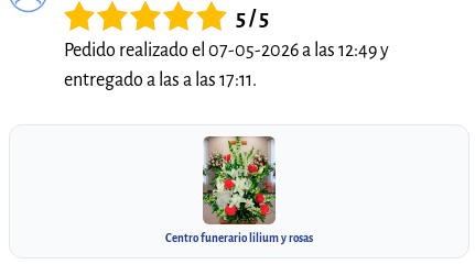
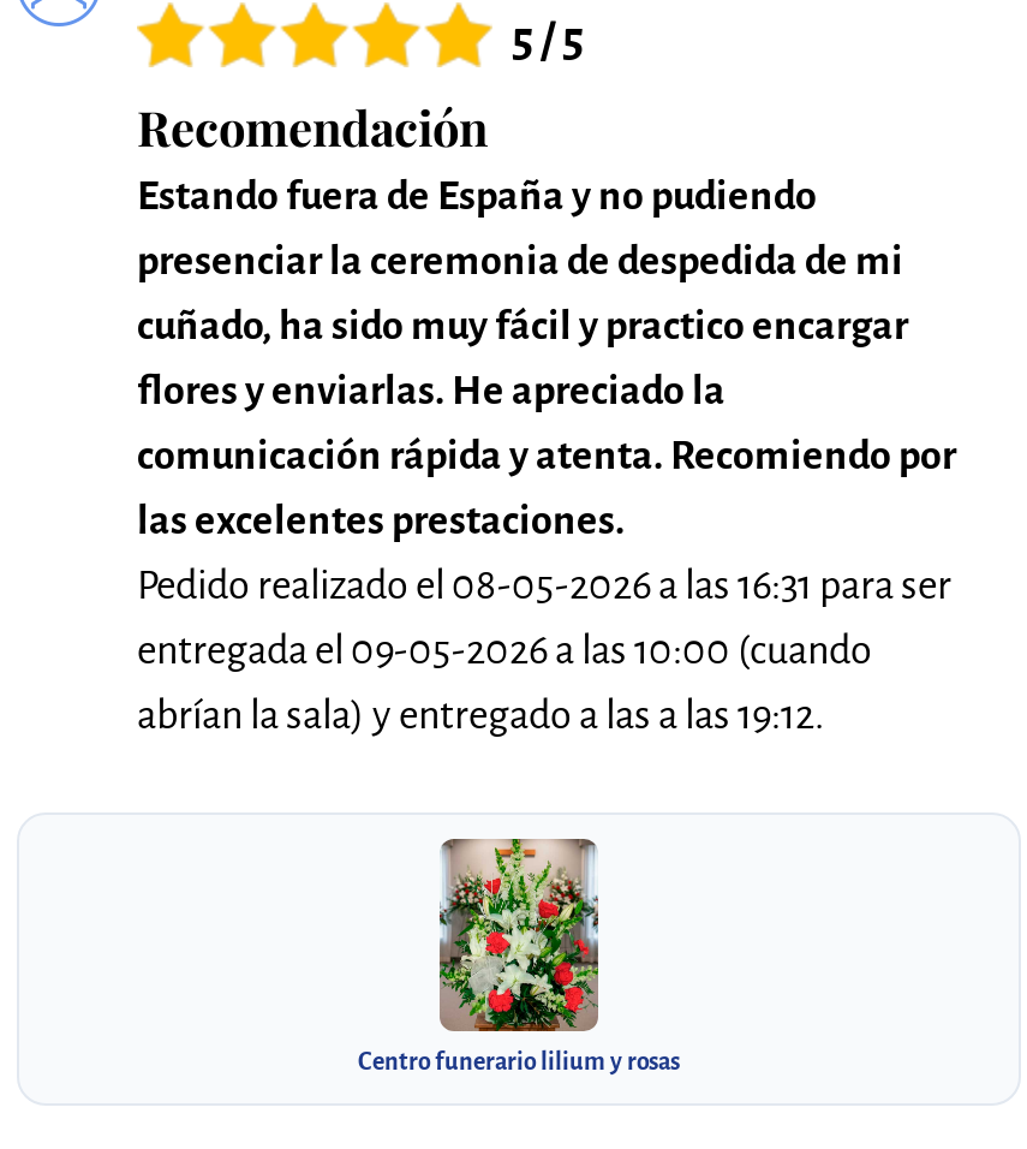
[64,41,389,90] Pedido realizado el 07-05-2026 a las 12:49 y | entregado a las a las 17:11. -> [137,94,956,738] Recomendación | Estando fuera de España y no pudiendo | presenciar la ceremonia de despedida de mi | cuñado, ha sido muy fácil y practico encargar | flores y enviarlas. He apreciado la | comunicación rápida y atenta. Recomiendo por | las excelentes prestaciones. | Pedido realizado el 08-05-2026 a las 16:31 para ser | entregada el 09-05-2026 a las 10:00 (cuando | abrían la sala) y entregado a las a las 19:12.

